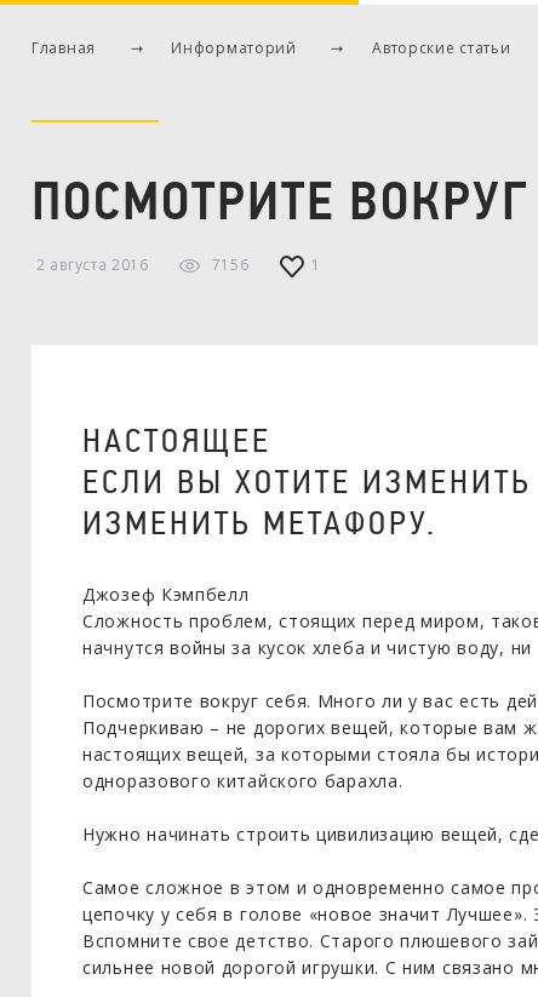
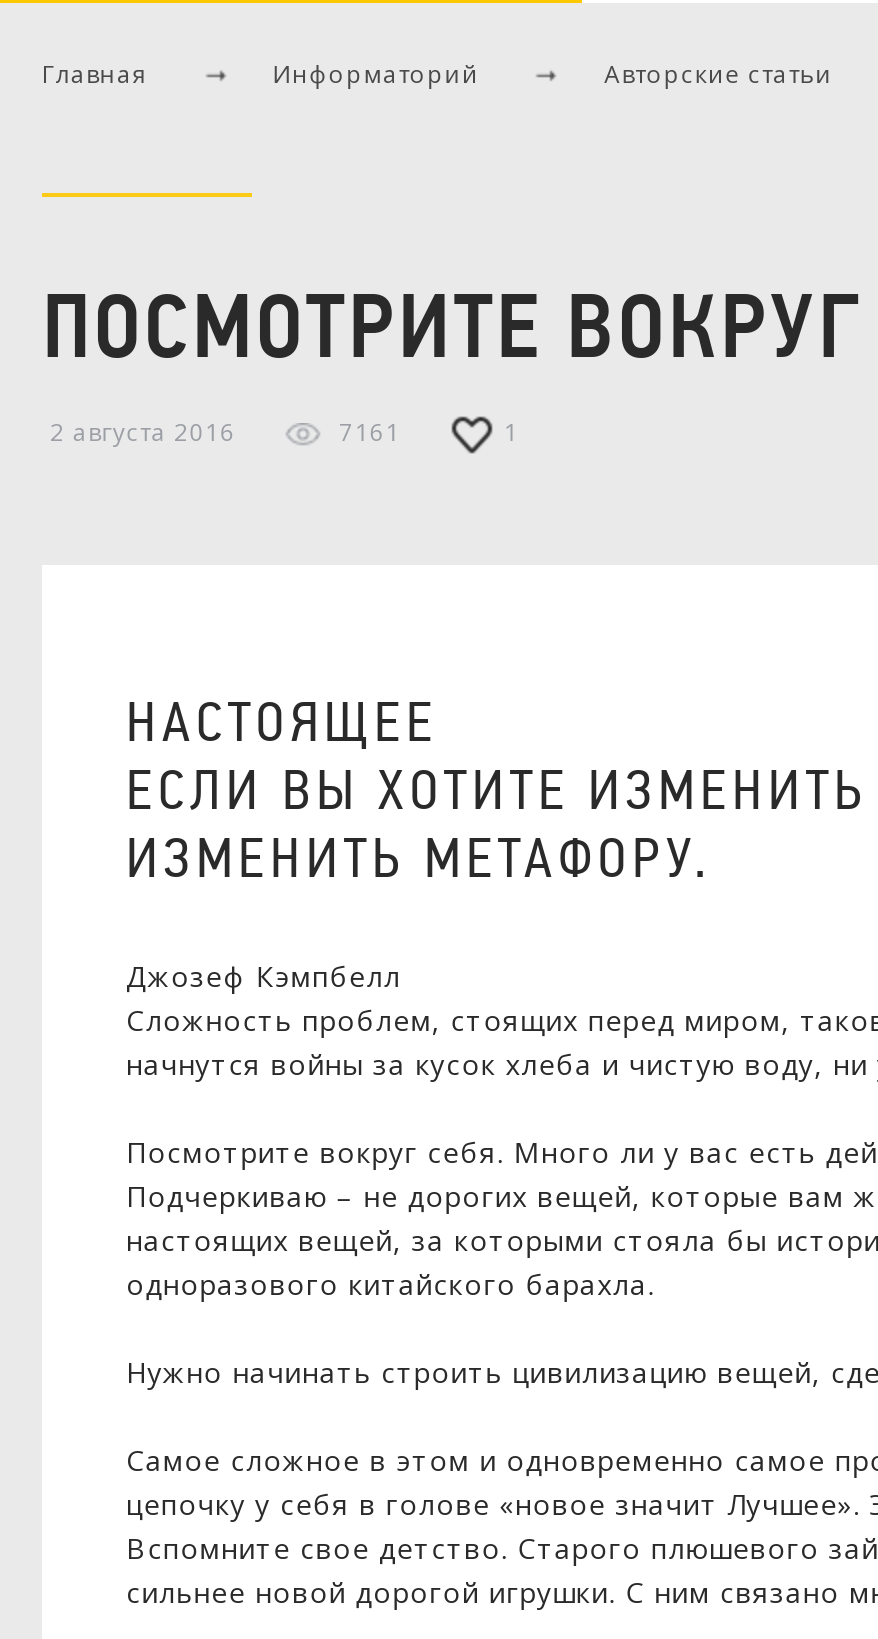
[211,254,249,275] 7156 -> [339,415,401,449] 7161

